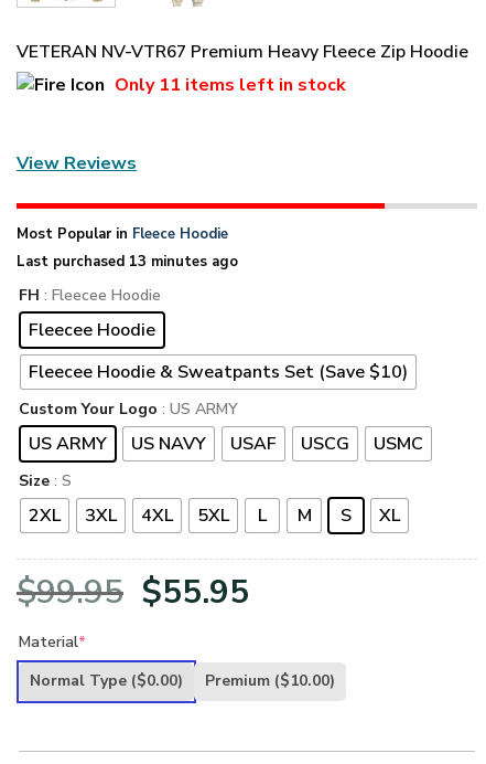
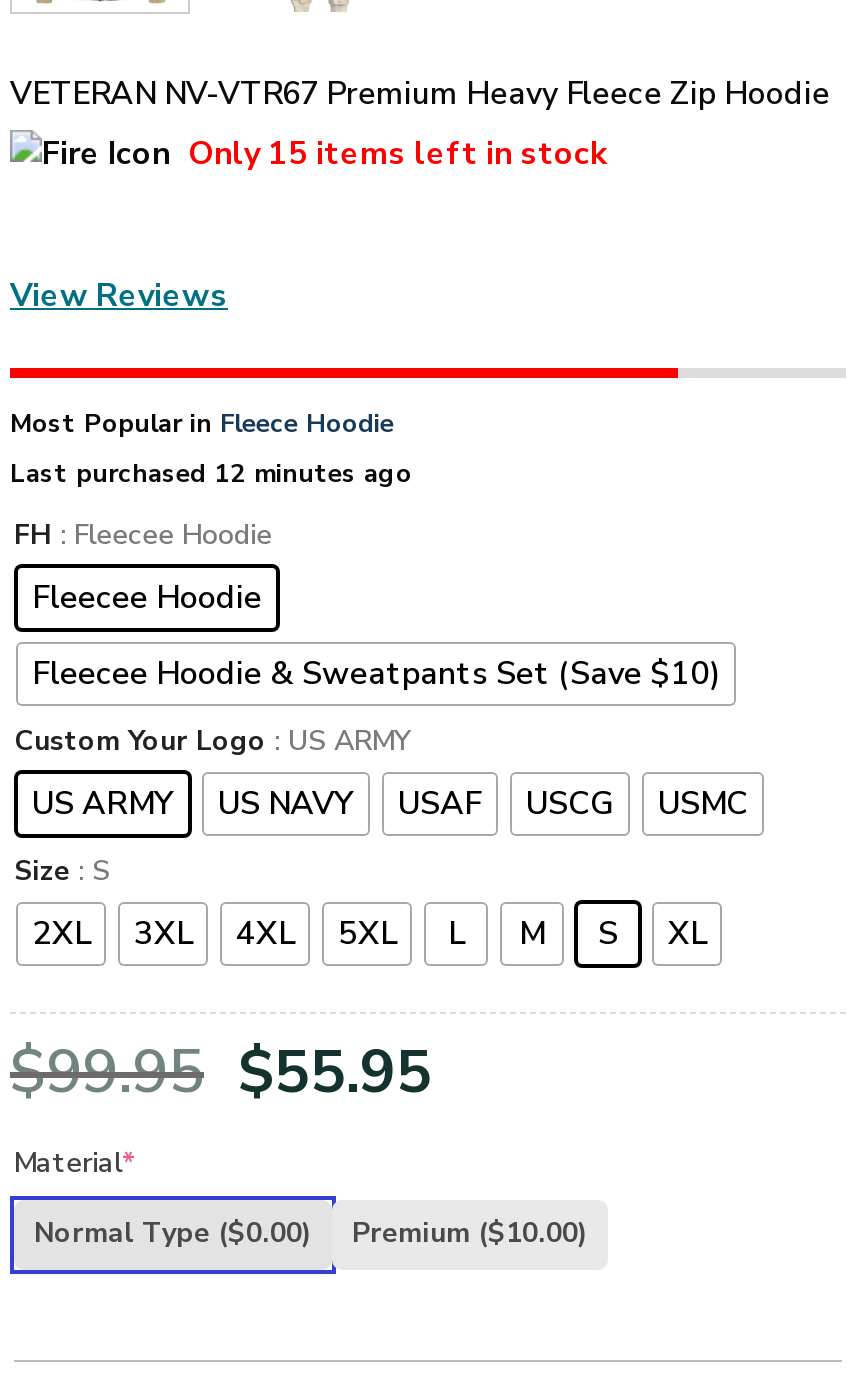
[115,72,346,97] Only 11 items left in stock -> [188,131,608,175] Only 15 items left in stock
[17,251,238,271] Last purchased 13 minutes ago -> [10,455,412,491] Last purchased 12 minutes ago

